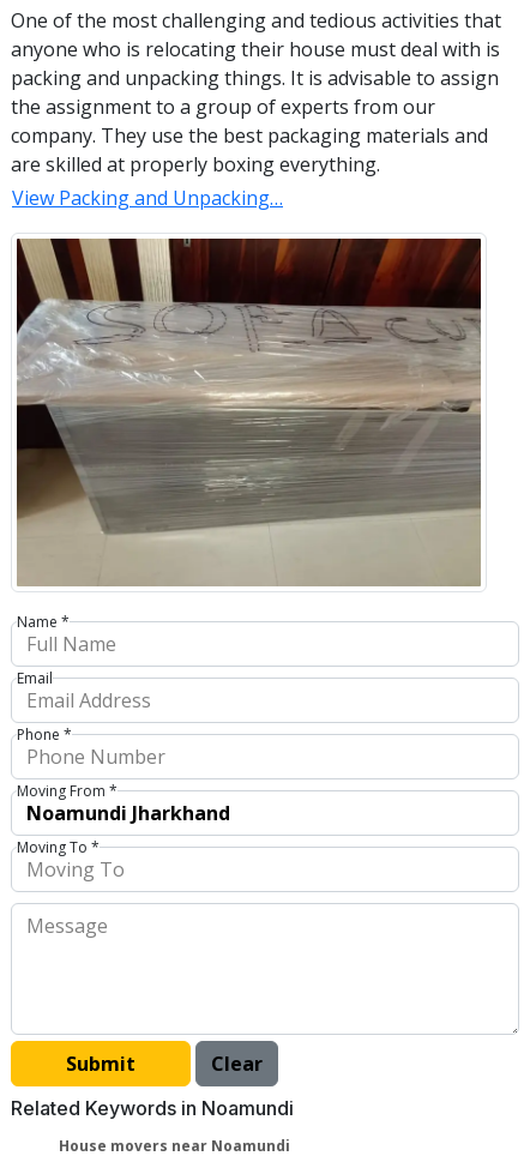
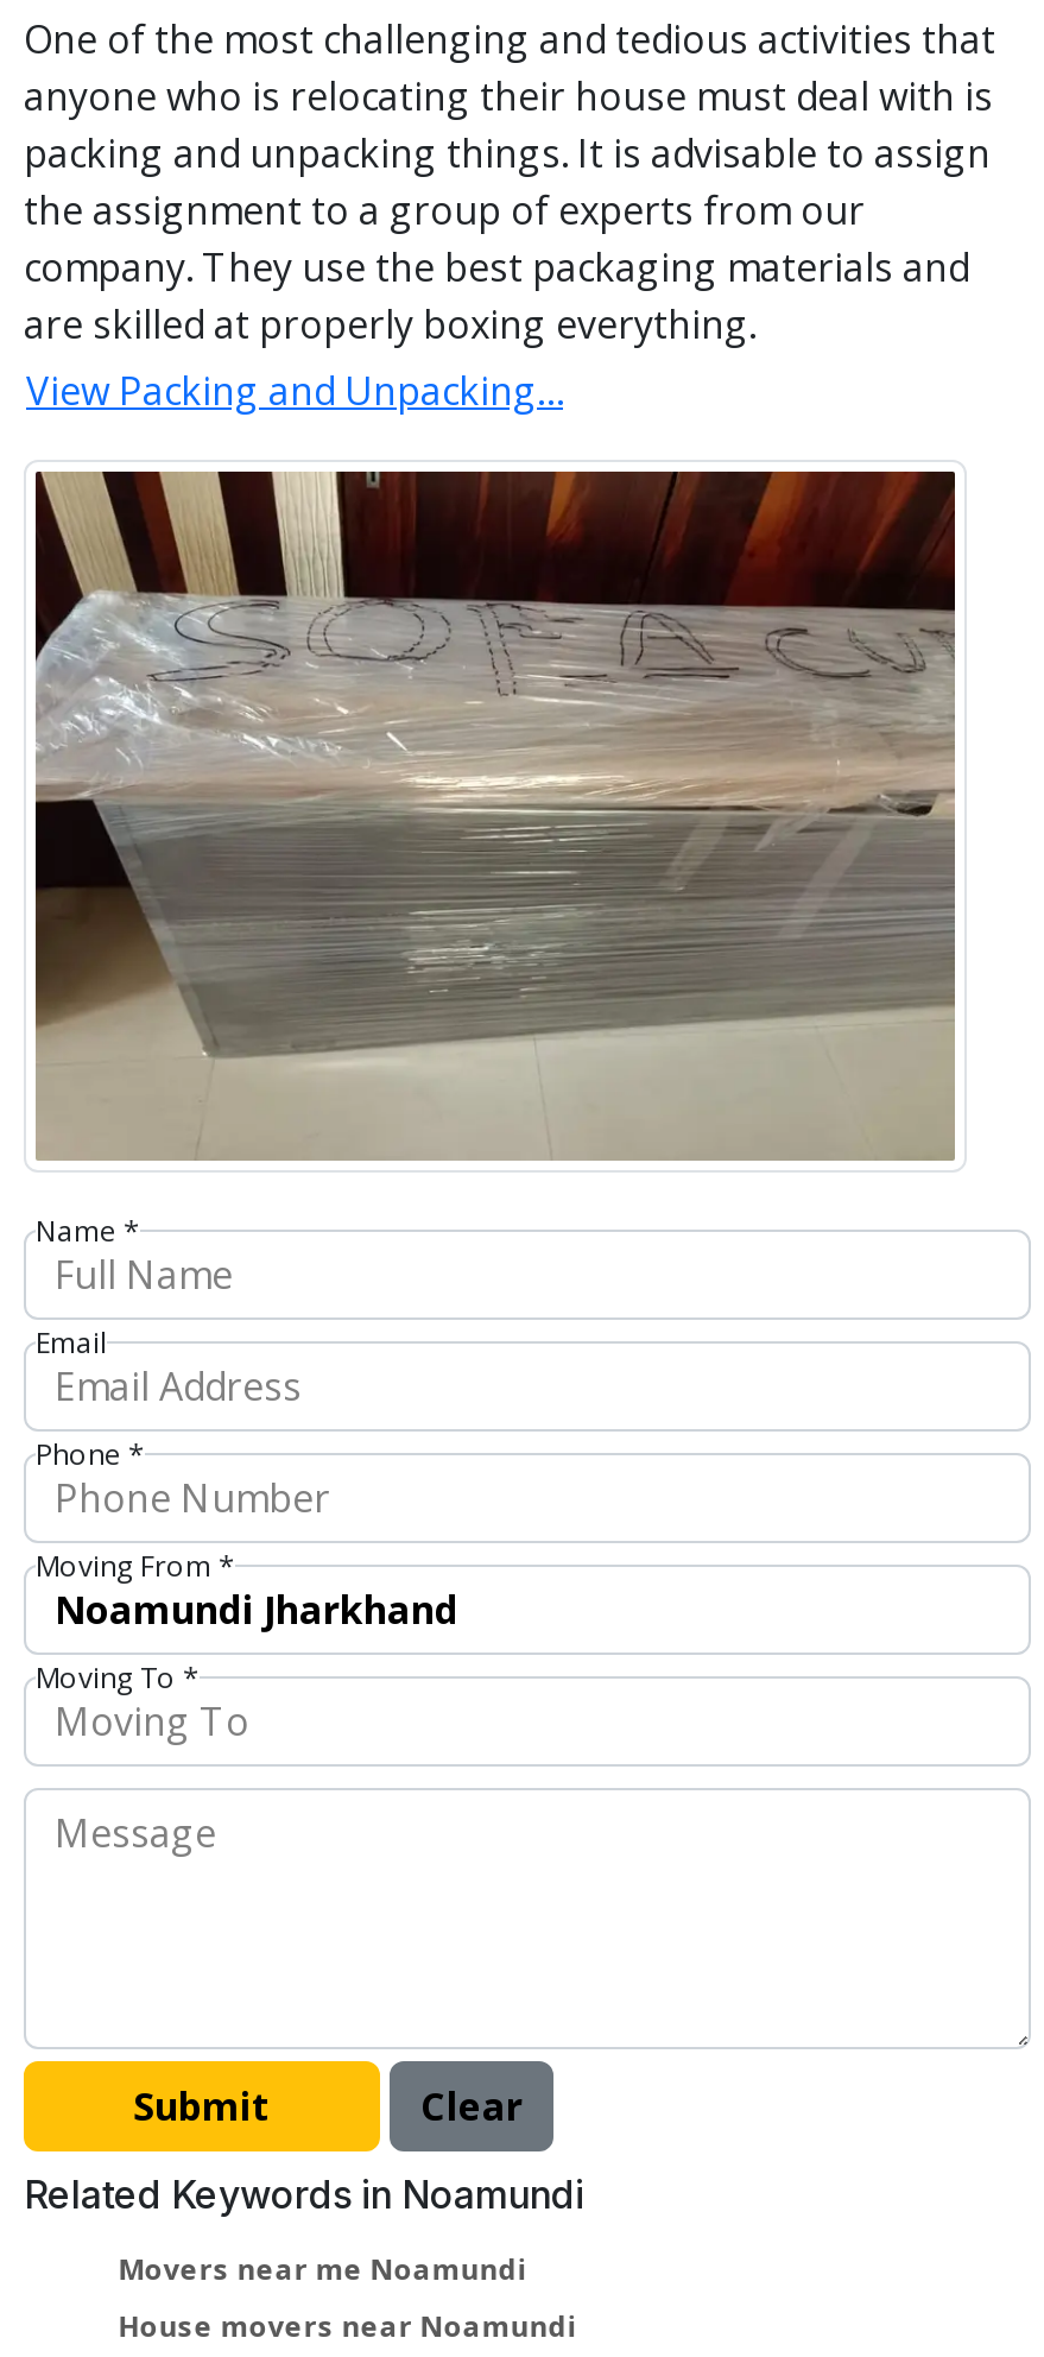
none -> [118,2248,527,2288] Movers near me Noamundi

